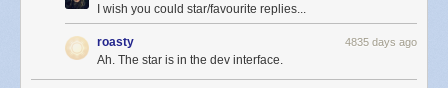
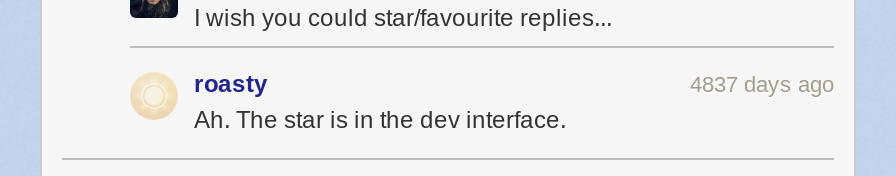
[345,36,417,48] 4835 days ago -> [690,72,834,96] 4837 days ago

